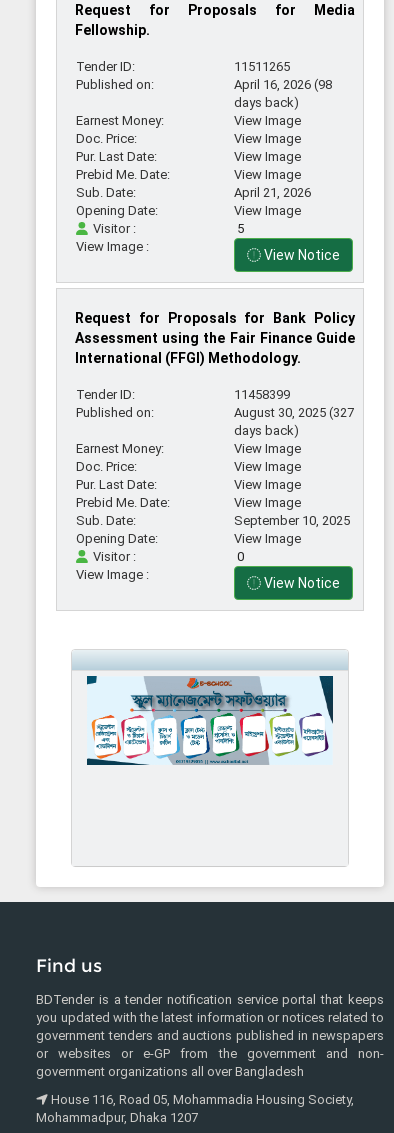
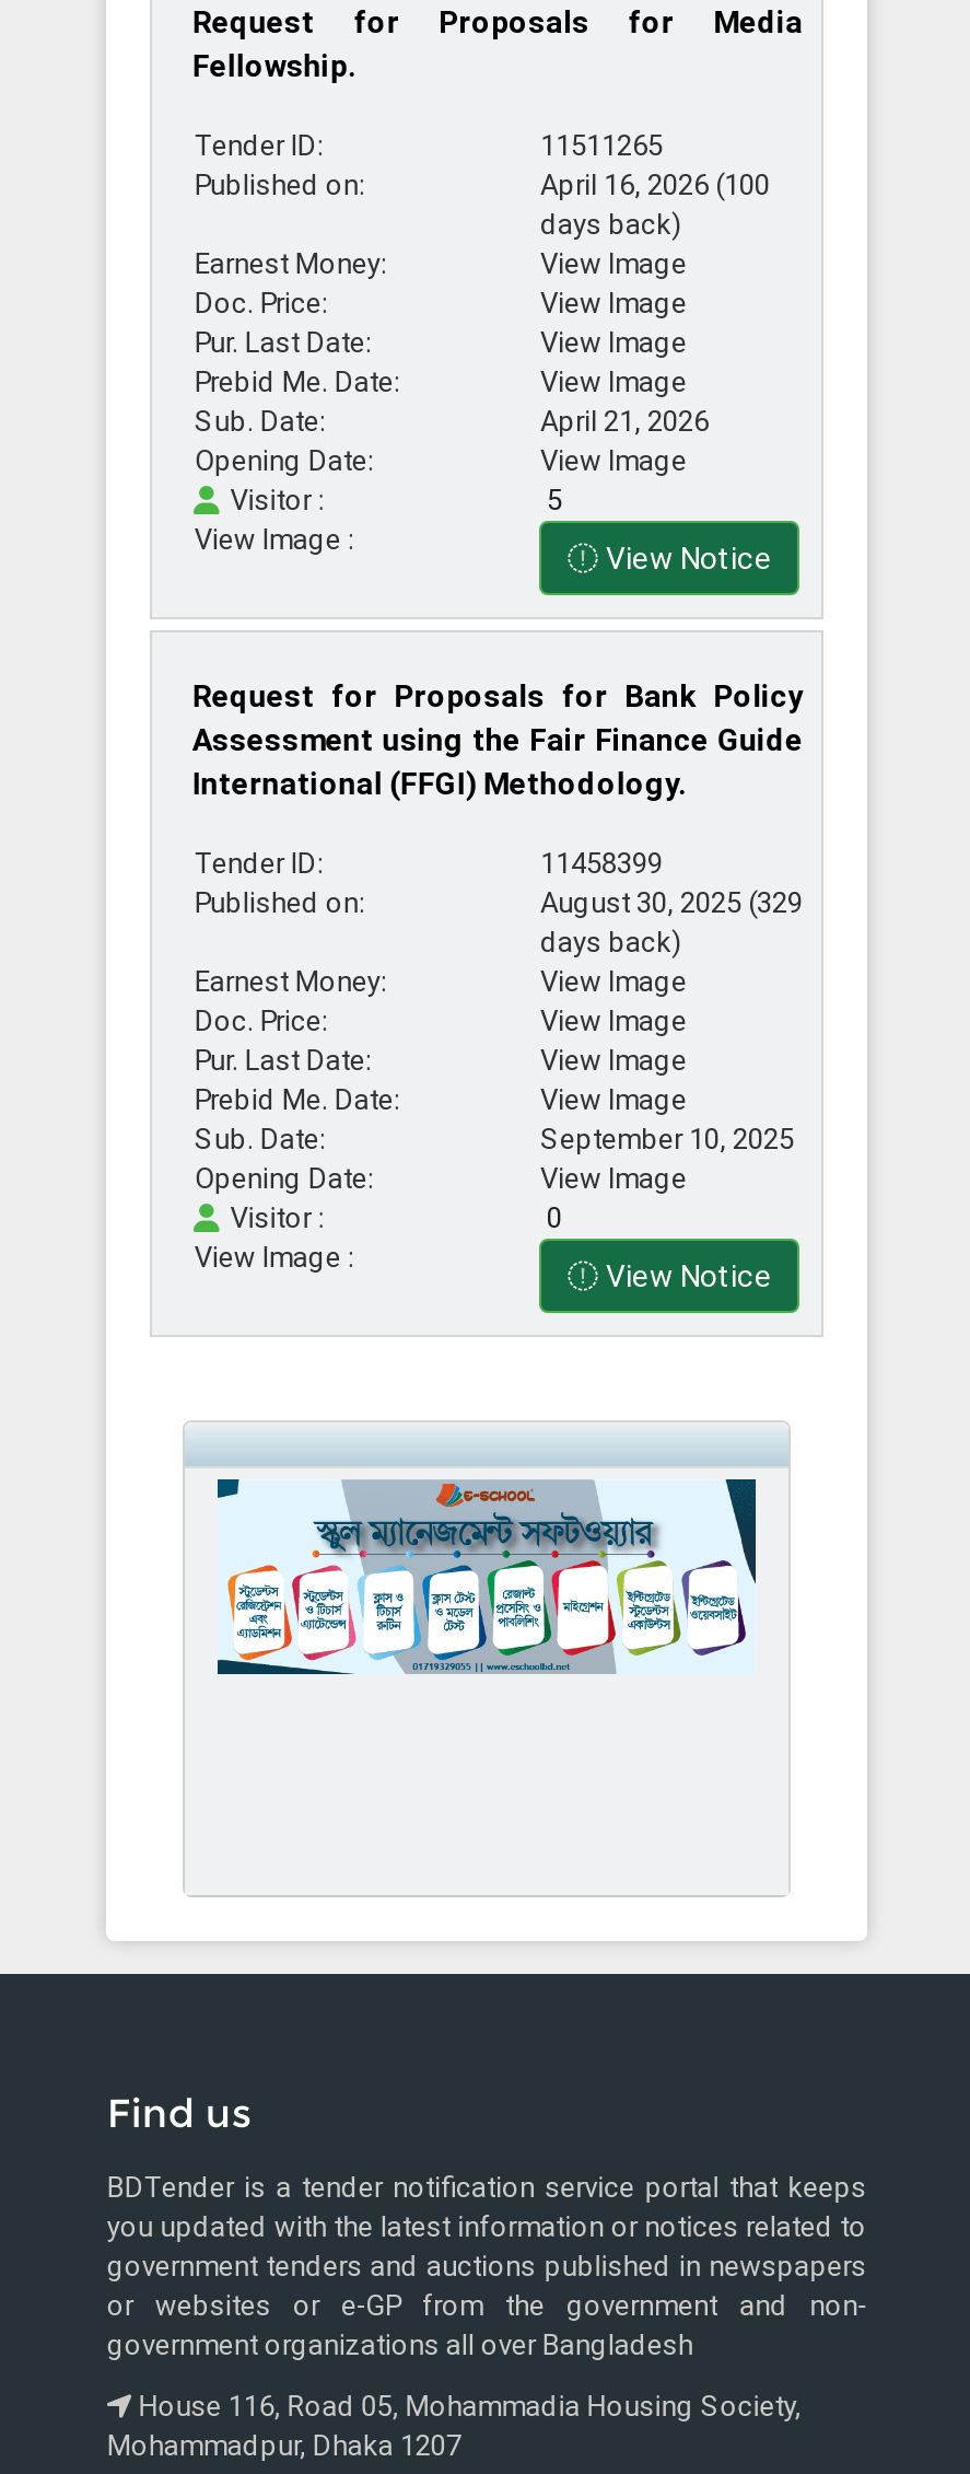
[234,77,332,92] April 16, 2026 (98 -> [540,169,770,201] April 16, 2026 (100
[234,405,354,420] August 30, 2025 (327 -> [540,886,803,919] August 30, 2025 (329

